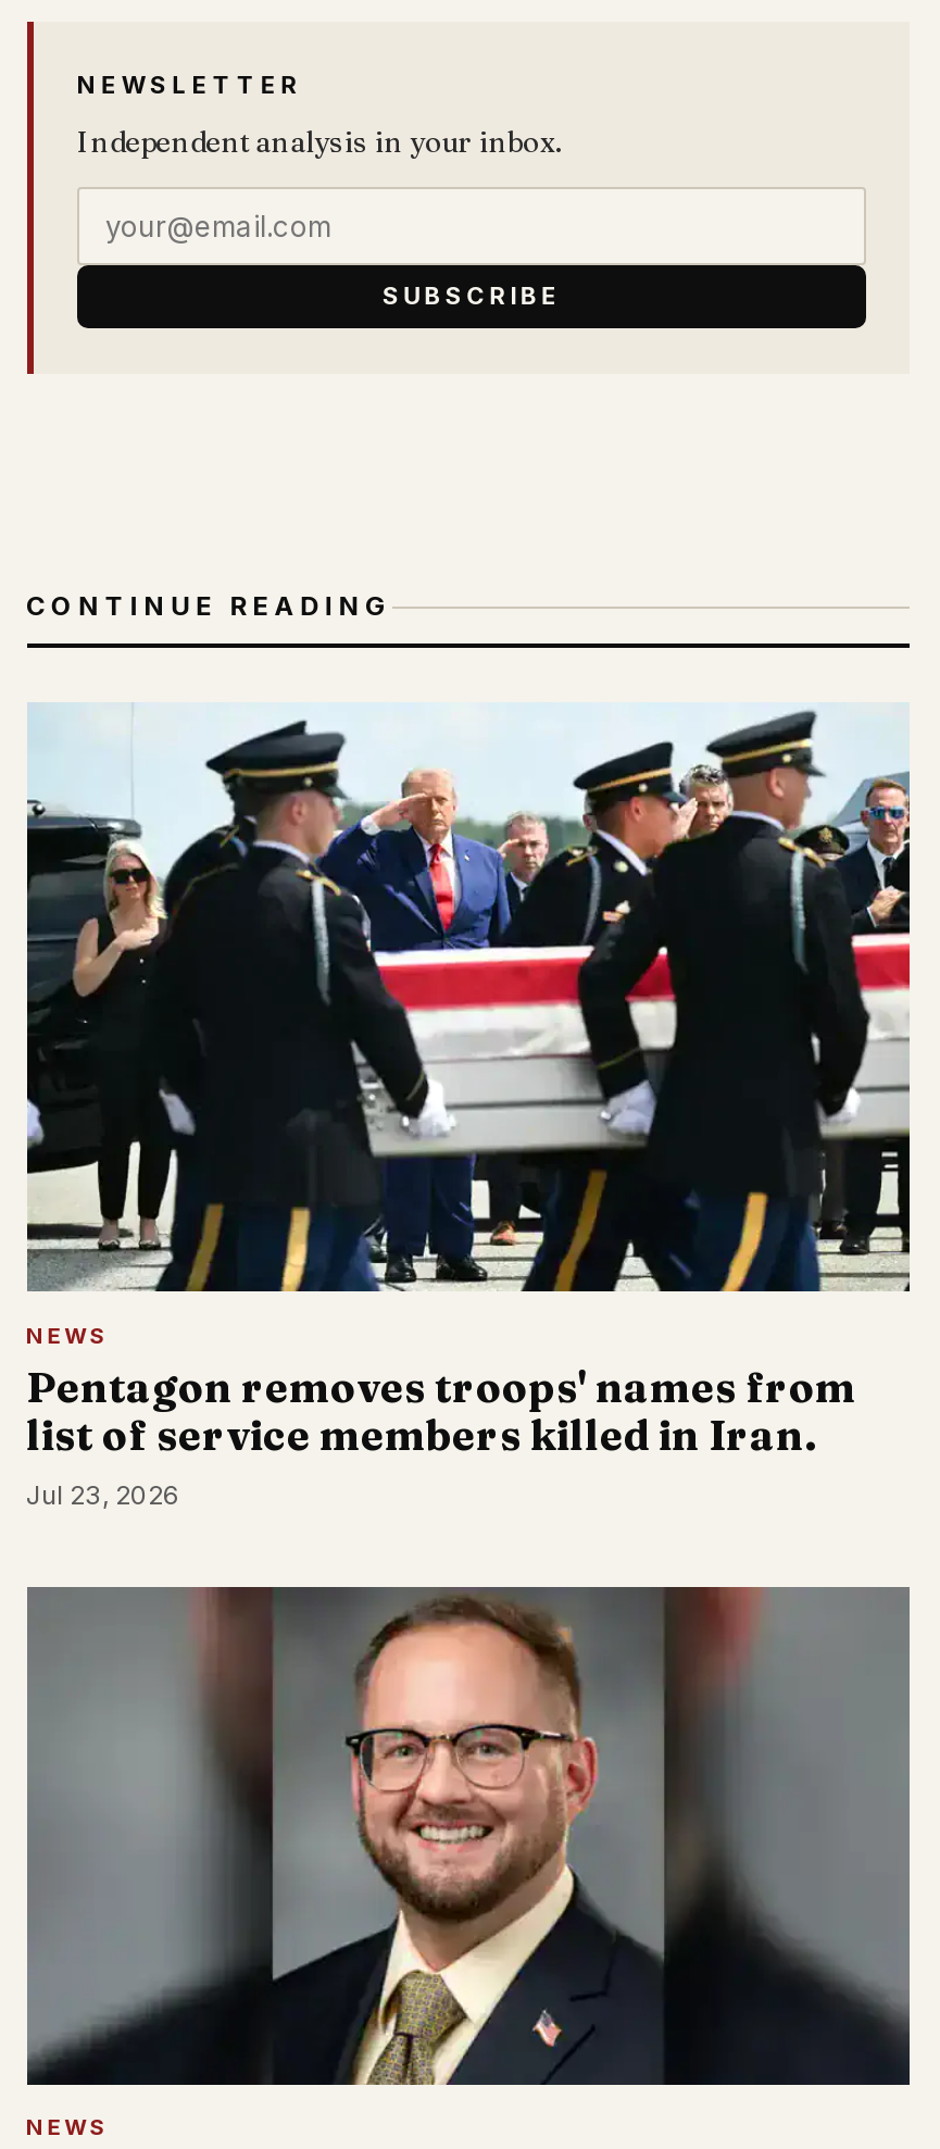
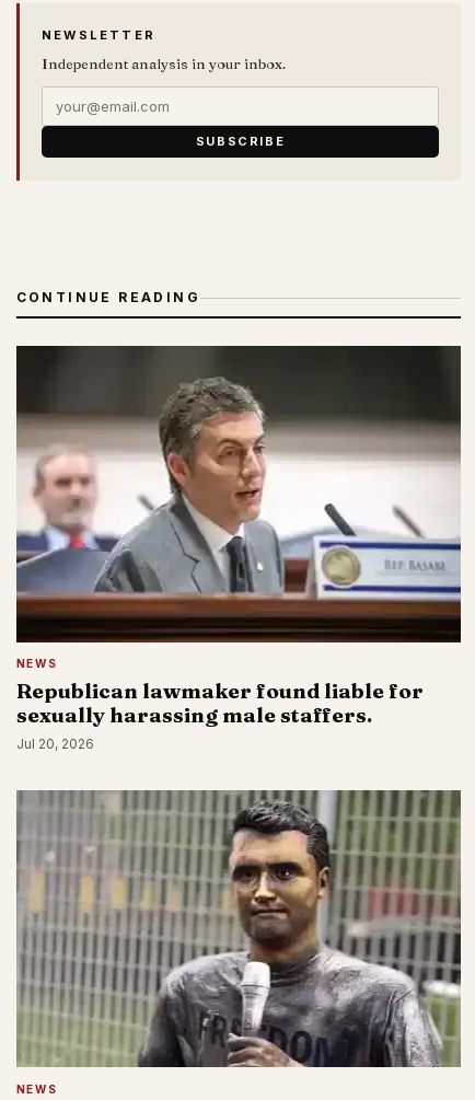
[25,702,912,1510] [image] | Pentagon removes troops' names from | list of service members killed in Iran. | Jul 23, 2026 -> [15,345,462,752] [image] | Republican lawmaker found liable for | sexually harassing male staffers. | Jul 20, 2026
[27,1585,910,2087] [image] -> [16,789,462,1068] [image]

